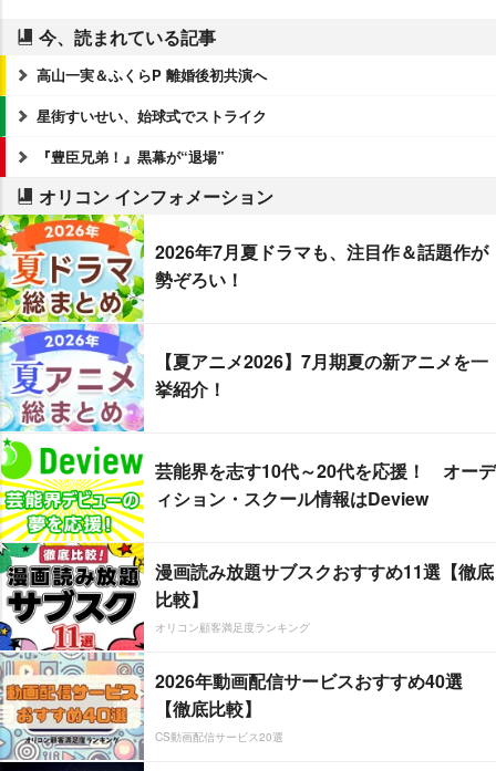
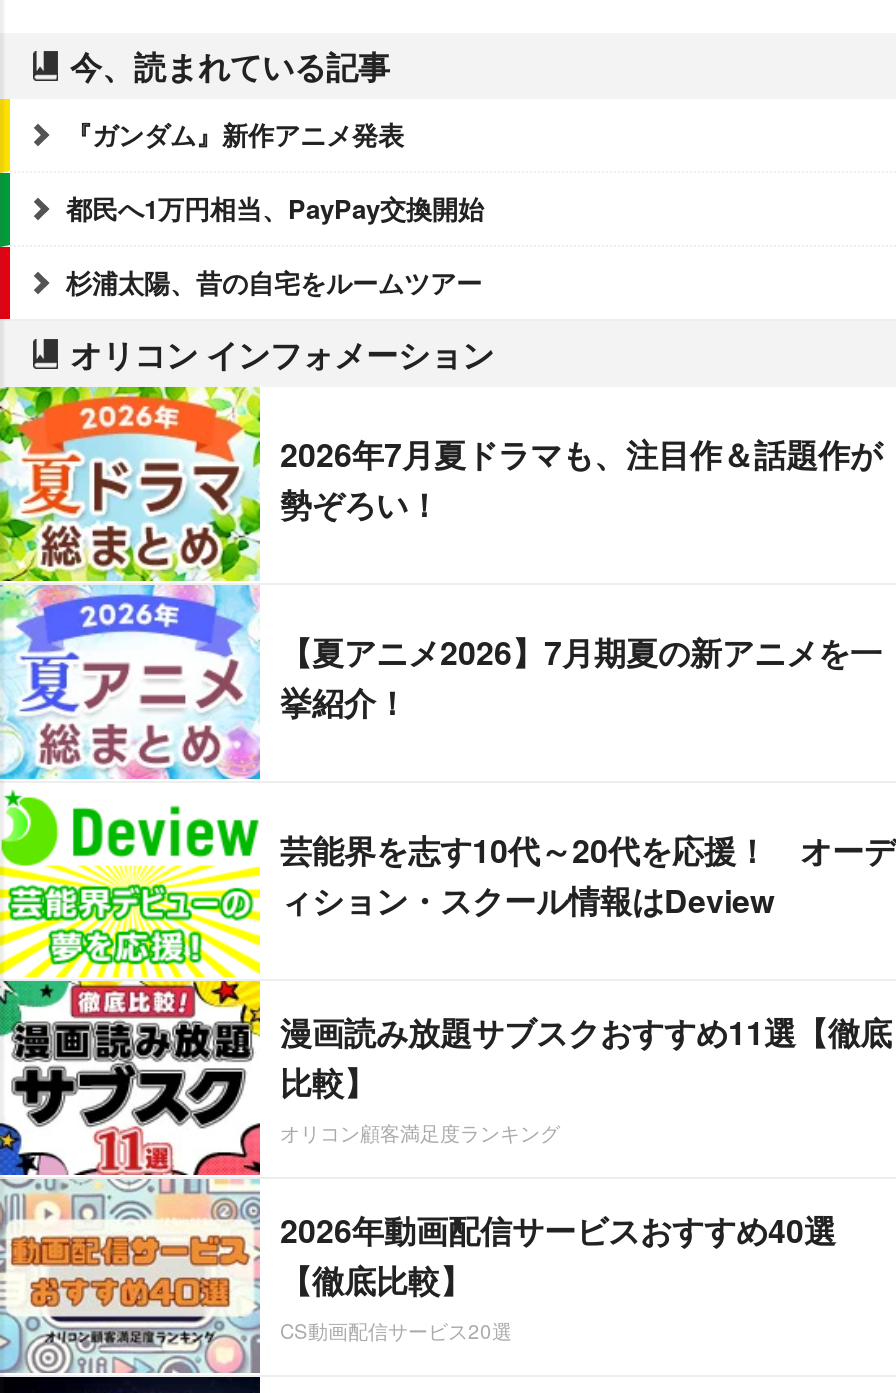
[37,64,267,85] 高山一実＆ふくらP 離婚後初共演へ -> [66,114,404,152] 『ガンダム』新作アニメ発表
[37,105,267,126] 星街すいせい、始球式でストライク -> [66,188,484,226] 都民へ1万円相当、PayPay交換開始
[37,146,225,167] 『豊臣兄弟！』黒幕が“退場” -> [66,262,482,300] 杉浦太陽、昔の自宅をルームツアー

